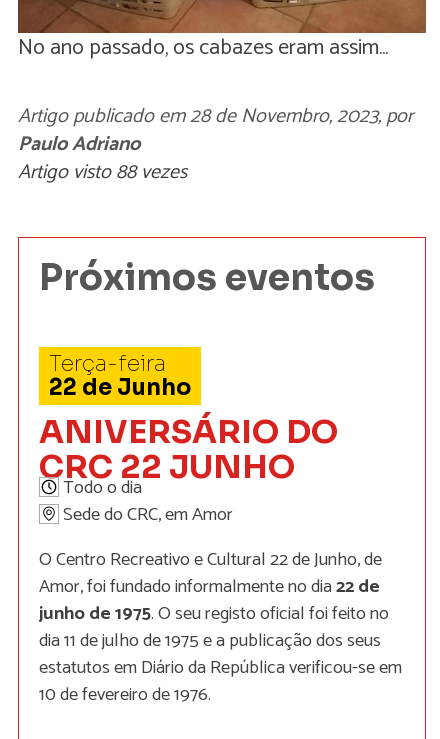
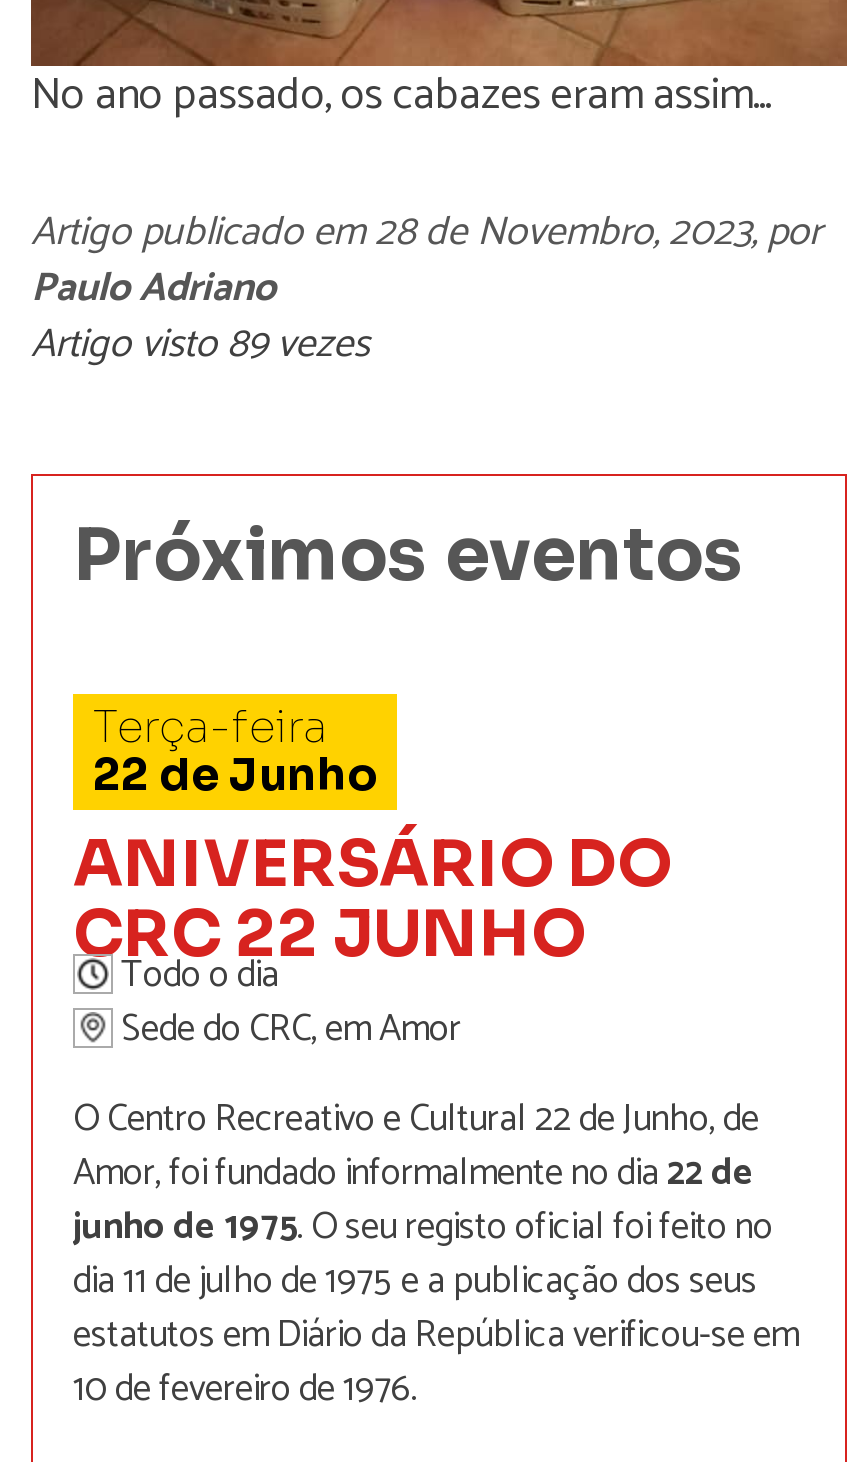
[18,156,187,189] Artigo visto 88 vezes -> [31,312,369,378] Artigo visto 89 vezes

